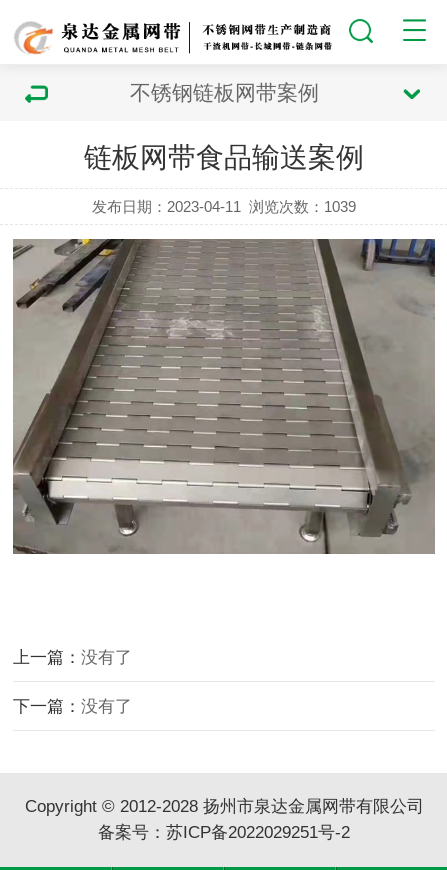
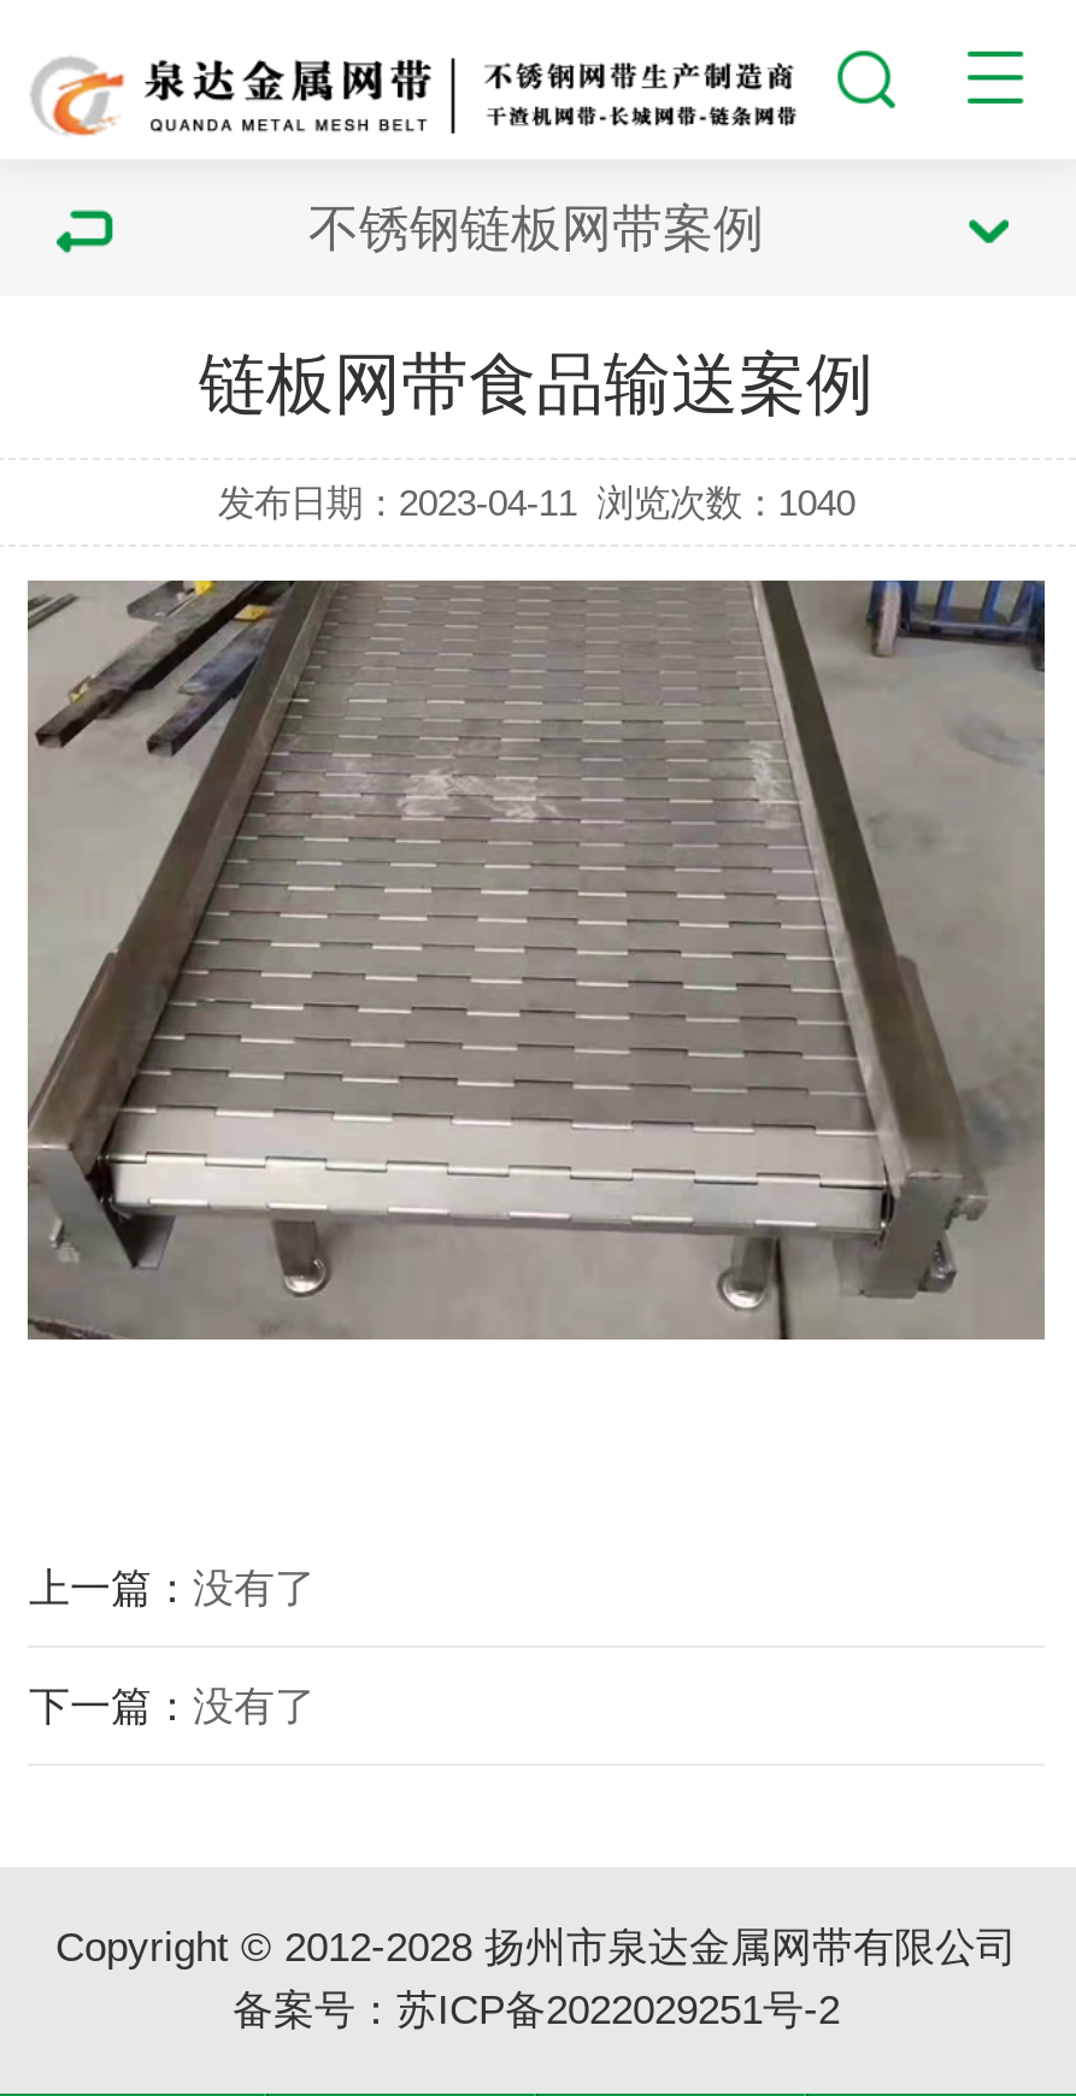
[92,198,356,215] 发布日期：2023-04-11 浏览次数：1039 -> [218,482,855,523] 发布日期：2023-04-11 浏览次数：1040

